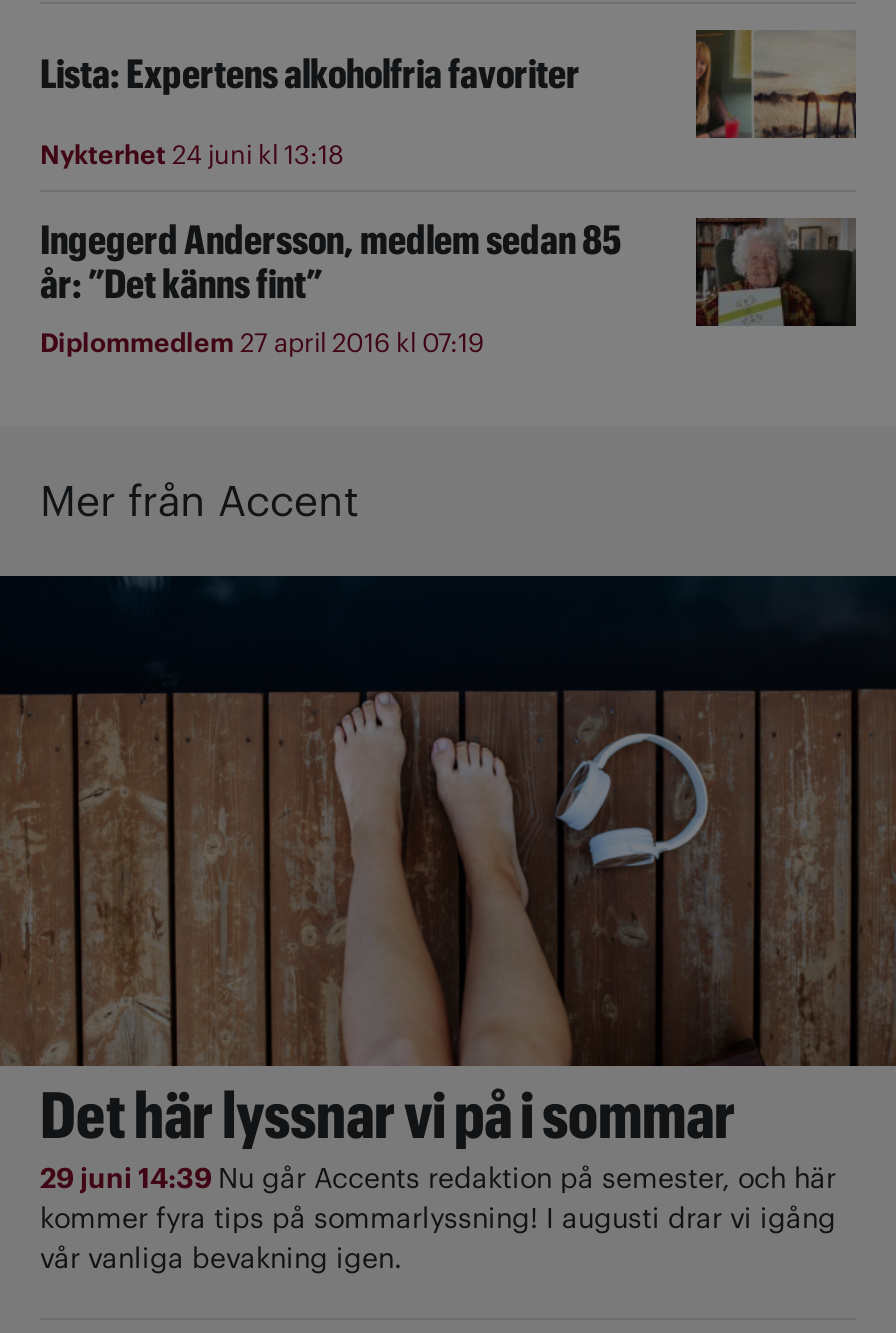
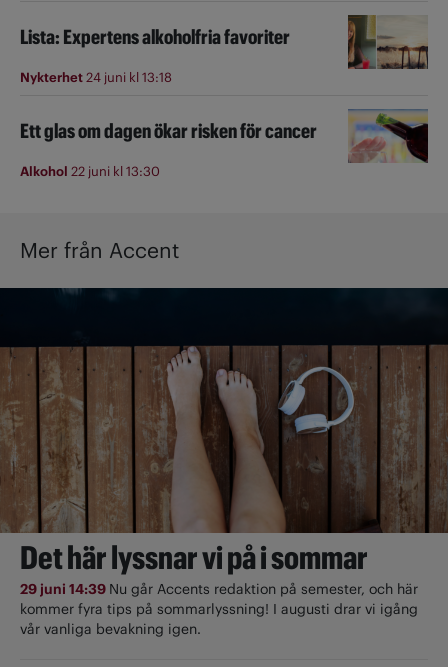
[40,216,856,361] [image] | Ingegerd Andersson, medlem sedan 85 | år: ”Det känns fint” | Diplommedlem 27 april 2016 kl 07:19 -> [20,109,428,180] [image] | Ett glas om dagen ökar risken för cancer | Alkohol 22 juni kl 13:30

